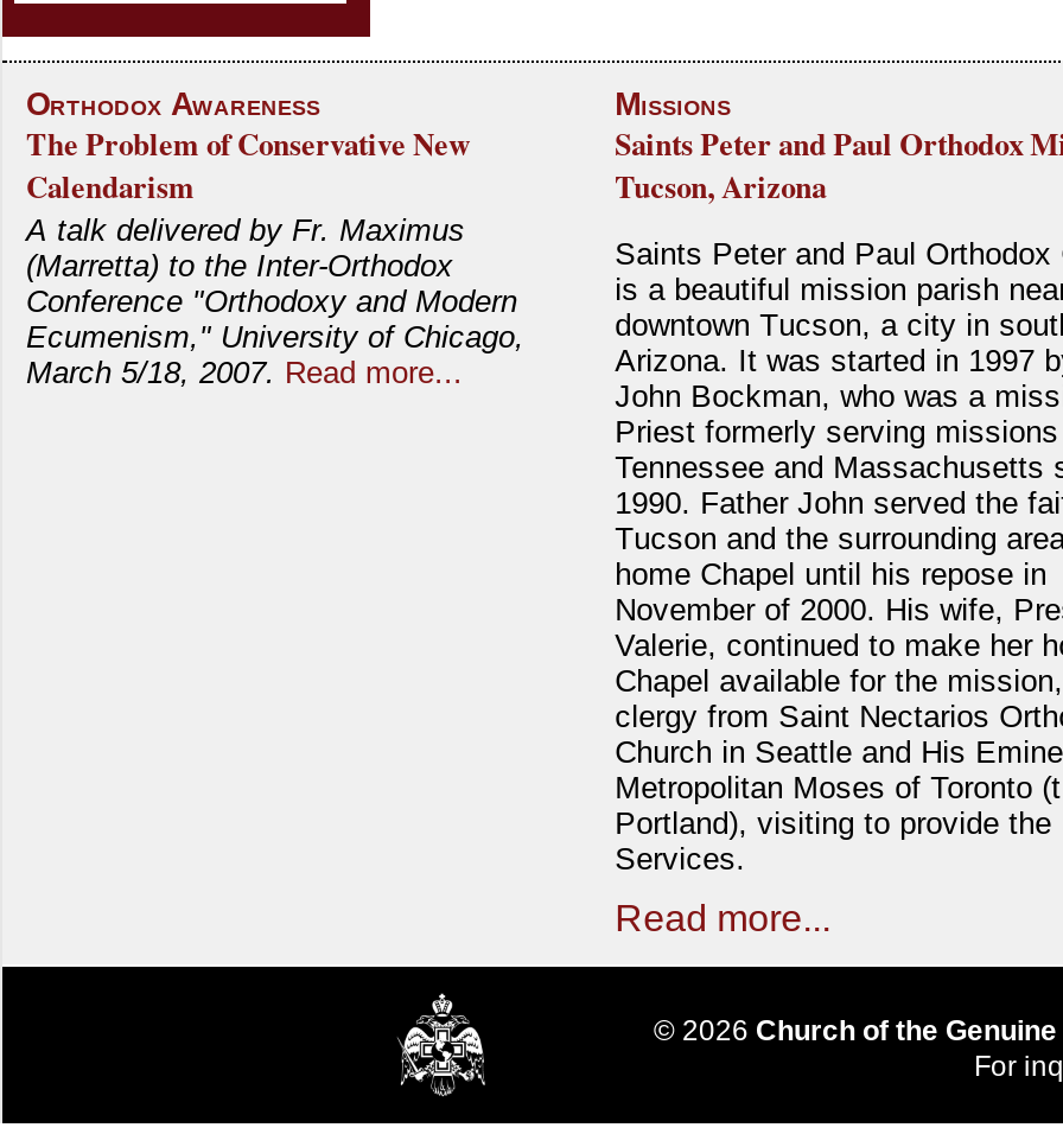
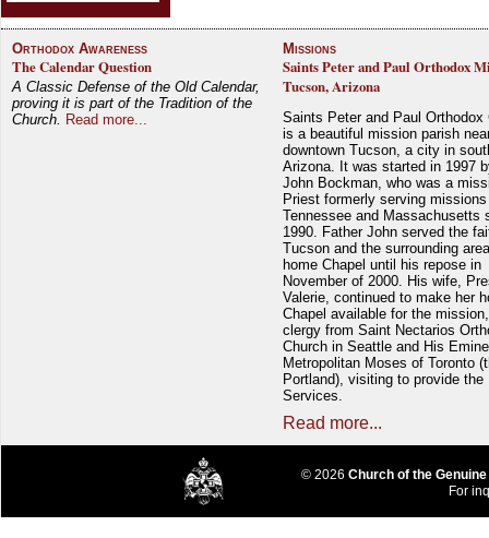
[26,122,524,390] The Problem of Conservative New | Calendarism | A talk delivered by Fr. Maximus | (Marretta) to the Inter-Orthodox | Conference "Orthodoxy and Modern | Ecumenism," University of Chicago, | March 5/18, 2007. Read more... -> [12,57,260,128] The Calendar Question | A Classic Defense of the Old Calendar, | proving it is part of the Tradition of the | Church. Read more...

